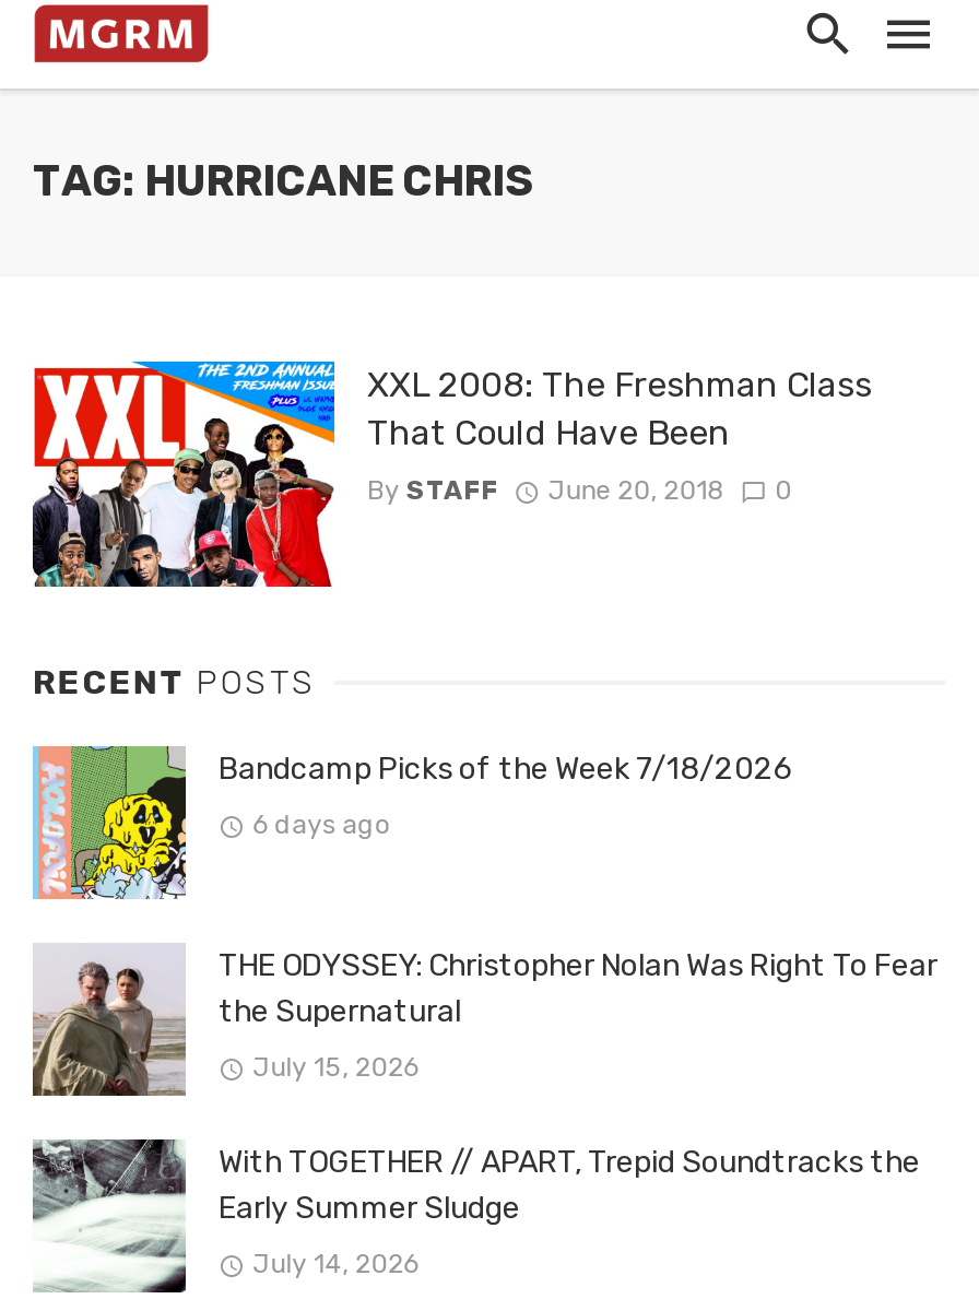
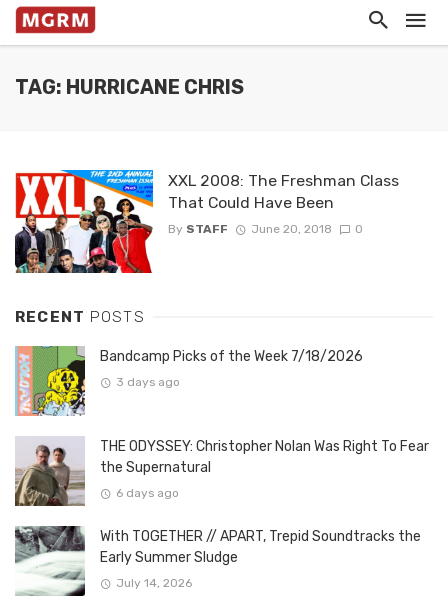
[253,810,390,840] 6 days ago -> [116,375,180,389] 3 days ago
[253,1052,419,1083] July 15, 2026 -> [116,486,179,500] 6 days ago

